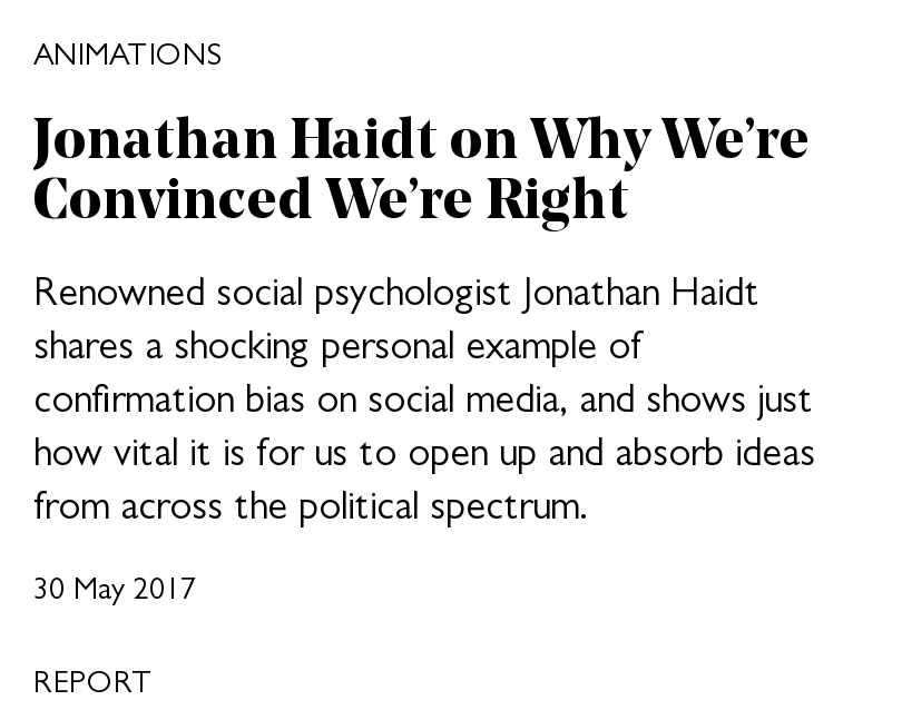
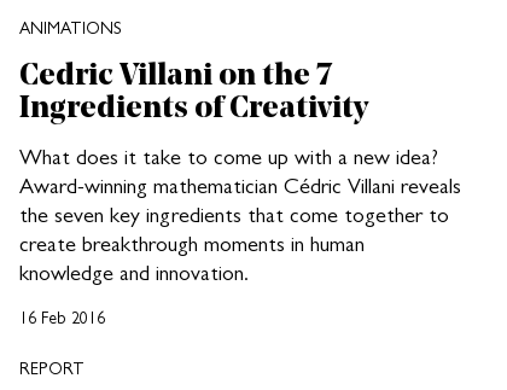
[33,101,811,233] Jonathan Haidt on Why We’re | Convinced We’re Right -> [19,54,368,125] Cedric Villani on the 7 | Ingredients of Creativity
[33,268,815,526] Renowned social psychologist Jonathan Haidt | shares a shocking personal example of | confirmation bias on social media, and shows just | how vital it is for us to open up and absorb ideas | from across the political spectrum. -> [19,144,461,284] What does it take to come up with a new idea? | Award-winning mathematician Cédric Villani reveals | the seven key ingredients that come together to | create breakthrough moments in human | knowledge and innovation.
[33,569,196,604] 30 May 2017 -> [19,307,105,327] 16 Feb 2016

